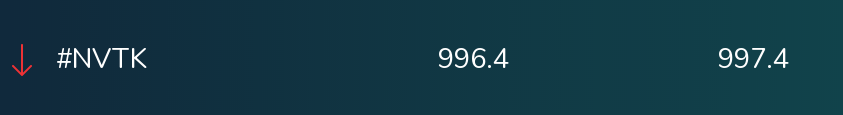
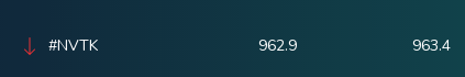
[438,40,508,78] 996.4 -> [258,35,297,56] 962.9
[718,40,788,78] 997.4 -> [412,35,451,56] 963.4

